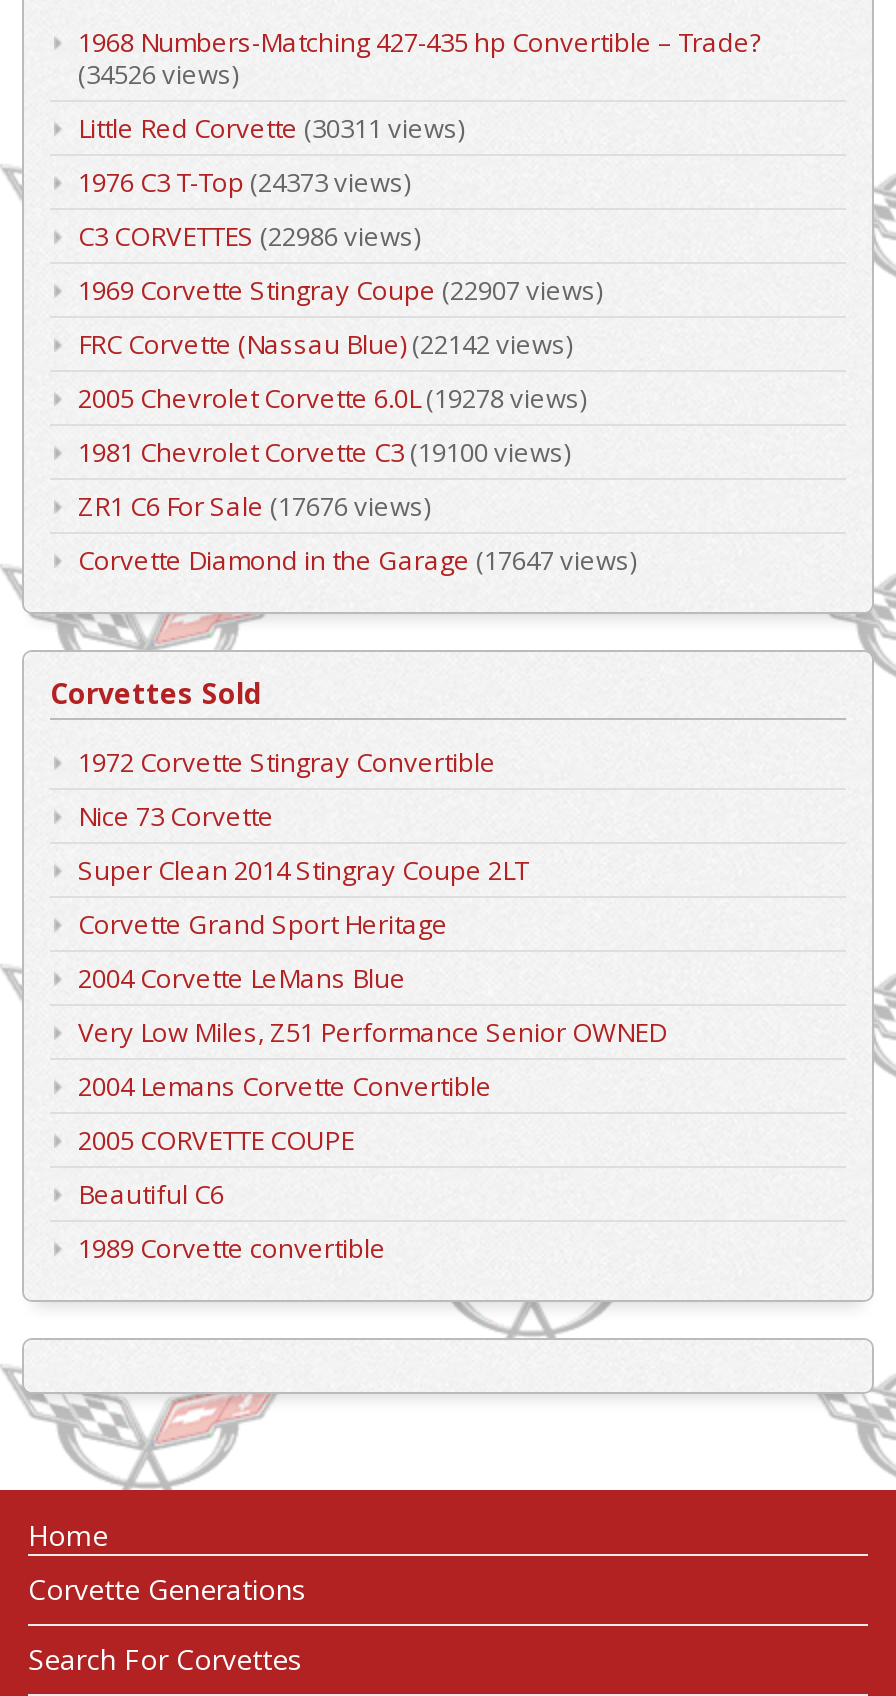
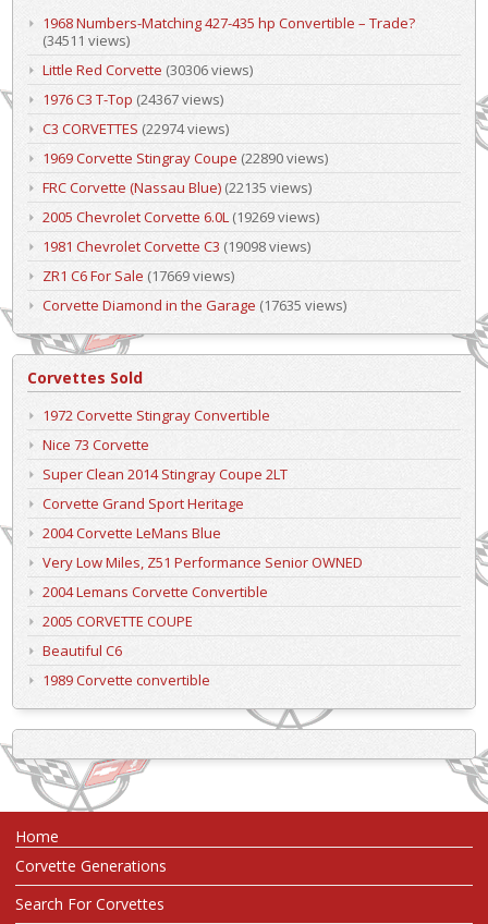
[78,56,238,92] (34526 views) -> [42,30,130,50] (34511 views)
[78,110,464,146] Little Red Corvette (30311 views) -> [42,60,253,79] Little Red Corvette (30306 views)
[78,164,410,200] 1976 C3 T-Top (24373 views) -> [42,89,223,109] 1976 C3 T-Top (24367 views)
[78,218,420,254] C3 CORVETTES (22986 views) -> [42,119,229,138] C3 CORVETTES (22974 views)
[78,272,602,308] 1969 Corvette Stingray Coupe (22907 views) -> [42,148,328,168] 1969 Corvette Stingray Coupe (22890 views)
[78,326,572,362] FRC Corvette (Nassau Blue) (22142 views) -> [42,177,312,197] FRC Corvette (Nassau Blue) (22135 views)
[78,380,586,416] 2005 Chevrolet Corvette 6.0L(19278 views) -> [42,207,319,226] 2005 Chevrolet Corvette 6.0L(19269 views)
[78,434,570,470] 1981 Chevrolet Corvette C3 (19100 views) -> [42,236,310,256] 1981 Chevrolet Corvette C3 (19098 views)
[78,488,430,524] ZR1 C6 For Sale (17676 views) -> [42,266,234,285] ZR1 C6 For Sale (17669 views)
[78,542,636,578] Corvette Diamond in the Garage (17647 views) -> [42,295,346,315] Corvette Diamond in the Garage (17635 views)

